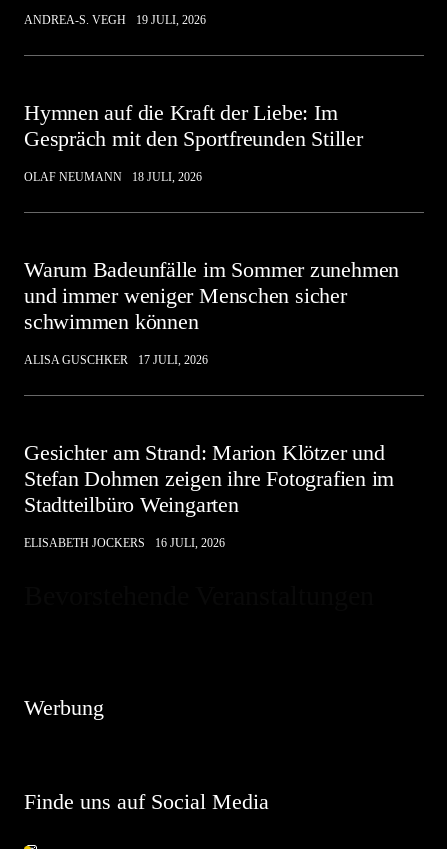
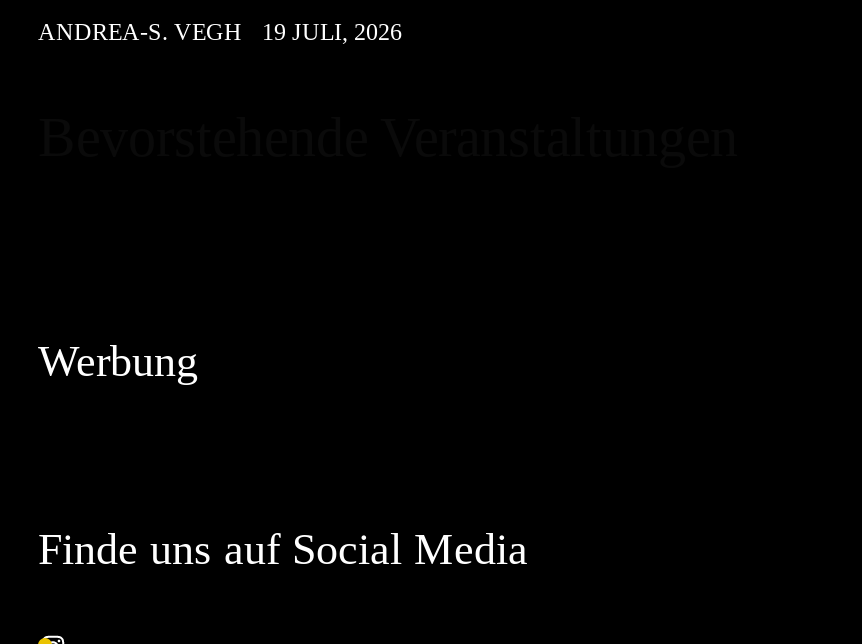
[24,100,363,184] Hymnen auf die Kraft der Liebe: Im | Gespräch mit den Sportfreunden Stiller | OLAF NEUMANN | 18 JULI, 2026 -> none
[24,257,399,367] Warum Badeunfälle im Sommer zunehmen | und immer weniger Menschen sicher | schwimmen können | ALISA GUSCHKER | 17 JULI, 2026 -> none
[24,440,394,550] Gesichter am Strand: Marion Klötzer und | Stefan Dohmen zeigen ihre Fotografien im | Stadtteilbüro Weingarten | ELISABETH JOCKERS | 16 JULI, 2026 -> none

